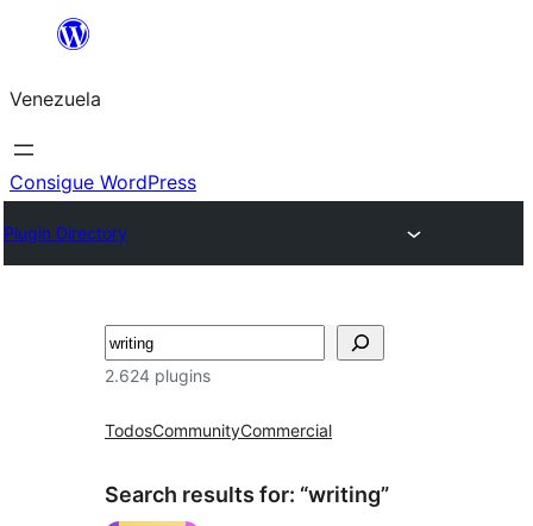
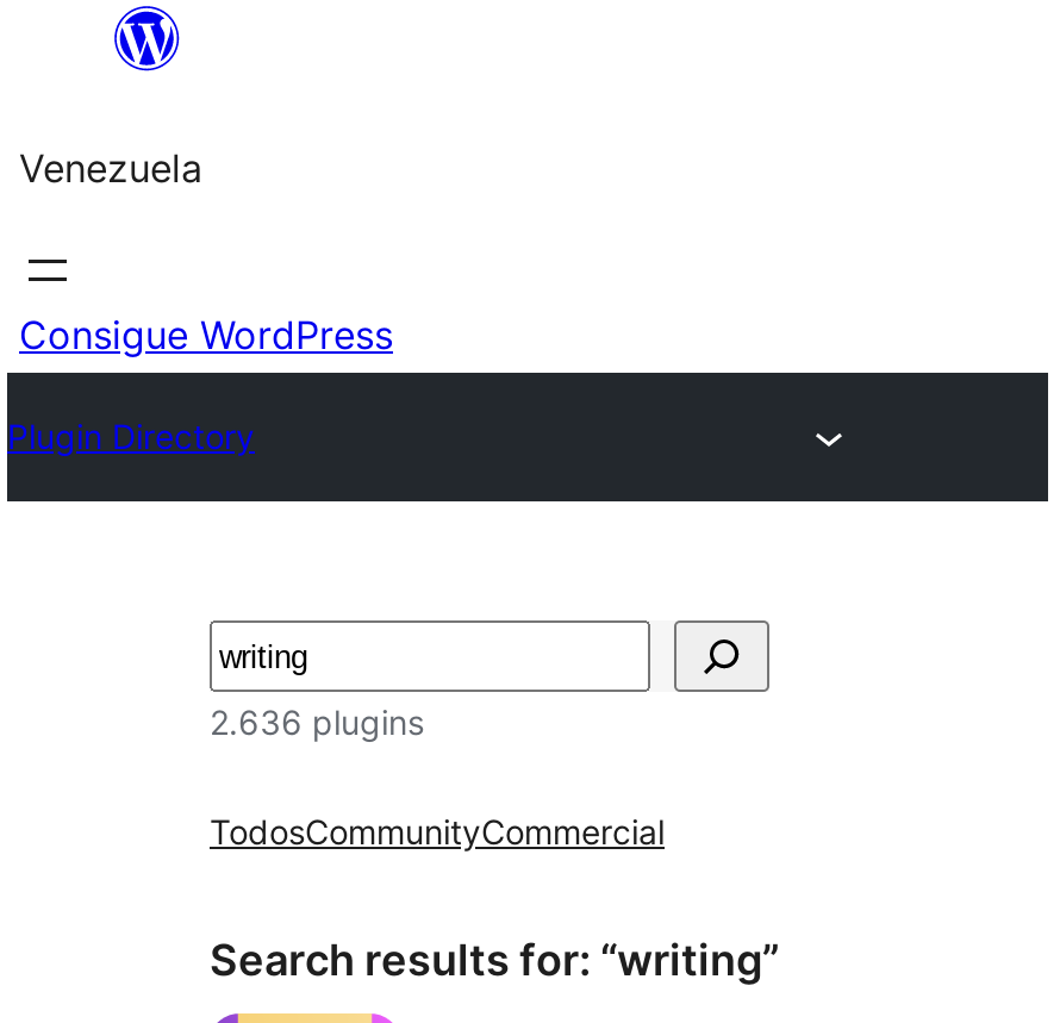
[105,365,211,386] 2.624 plugins -> [210,701,424,742] 2.636 plugins

